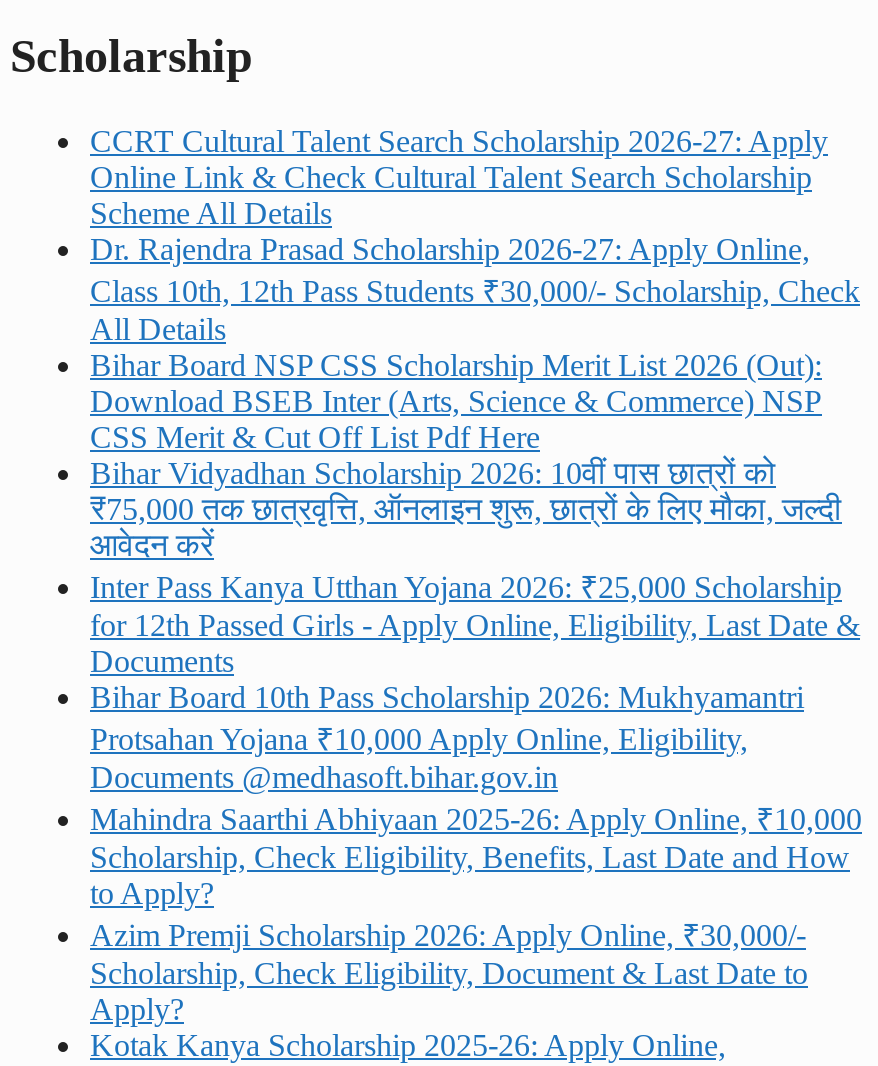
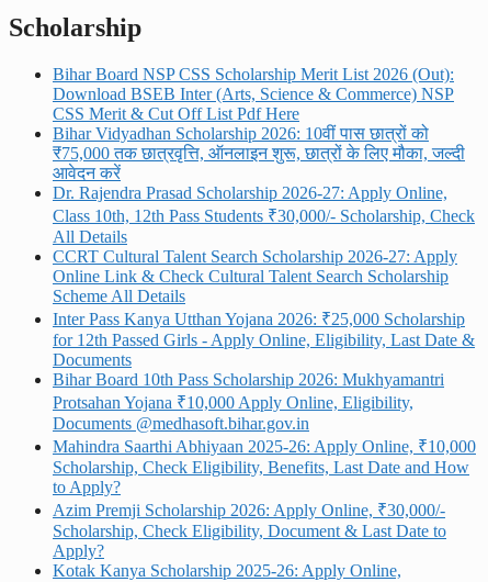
moved [90,123,860,345] -> [53,183,475,305]: Dr. Rajendra Prasad Scholarship 2026-27: Apply Online, | Class 10th, 12th Pass Students ₹30,000/- Scholarship, Check | All Details | CCRT Cultural Talent Search Scholarship 2026-27: Apply | Online Link & Check Cultural Talent Search Scholarship | Scheme All Details
moved [90,347,842,561] -> [53,64,465,182]: Bihar Board NSP CSS Scholarship Merit List 2026 (Out): | Download BSEB Inter (Arts, Science & Commerce) NSP | CSS Merit & Cut Off List Pdf Here | Bihar Vidyadhan Scholarship 2026: 10वीं पास छात्रों को | ₹75,000 तक छात्रवृत्ति, ऑनलाइन शुरू, छात्रों के लिए मौका, जल्दी | आवेदन करें

